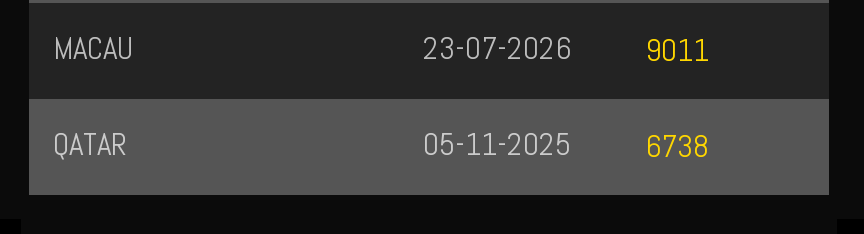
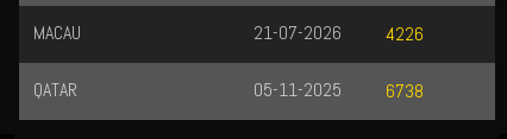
[423,29,571,69] 23-07-2026 -> [253,21,342,45] 21-07-2026
[645,30,709,70] 9011 -> [386,22,424,46] 4226

